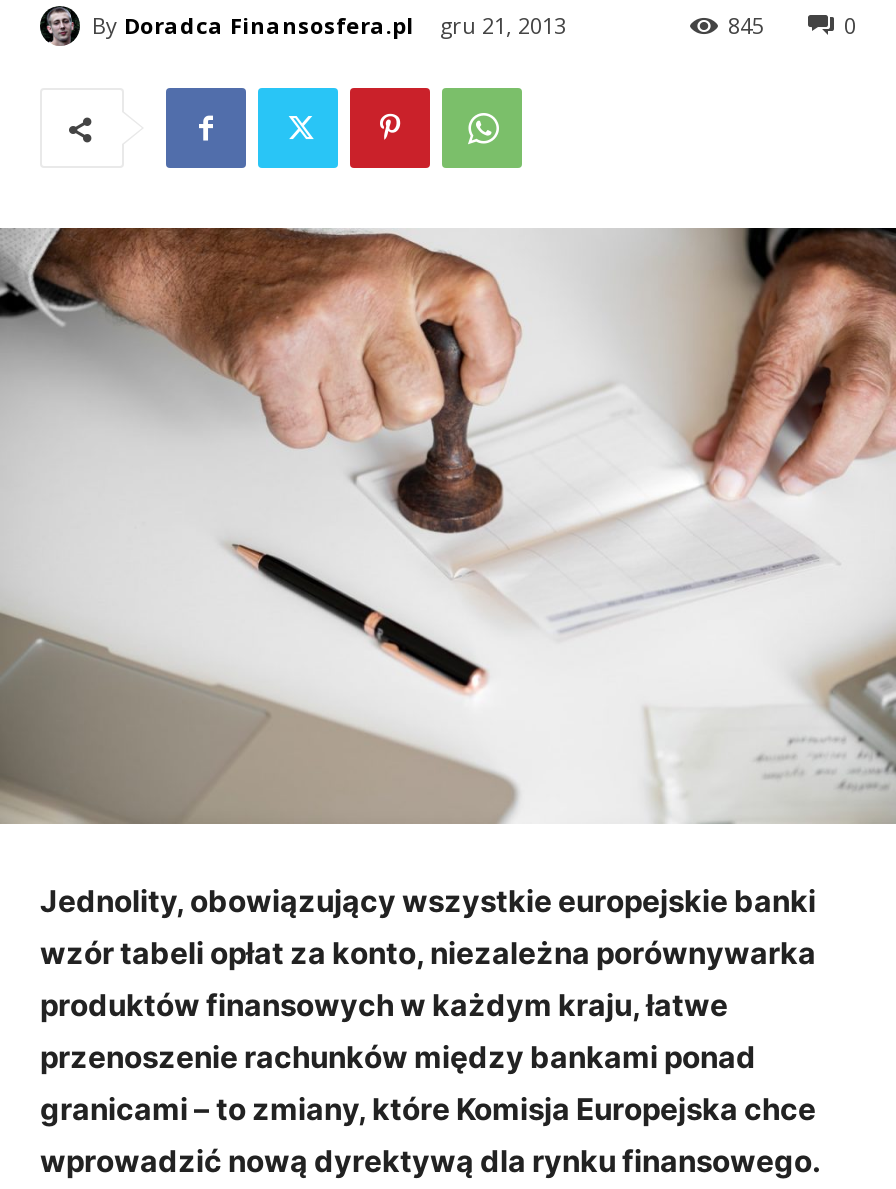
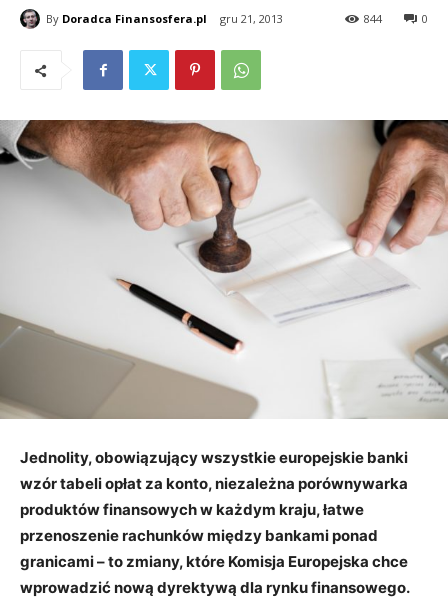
[728,10,764,40] 845 -> [364,11,382,26] 844

